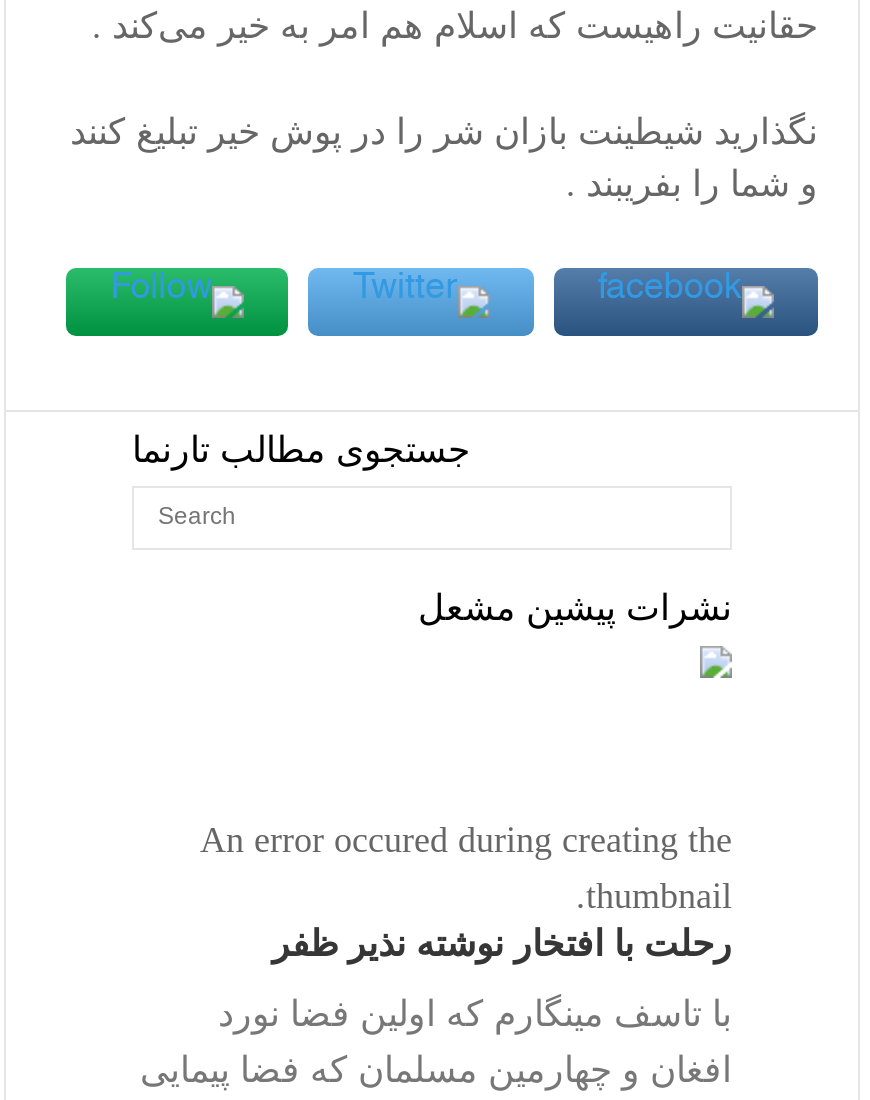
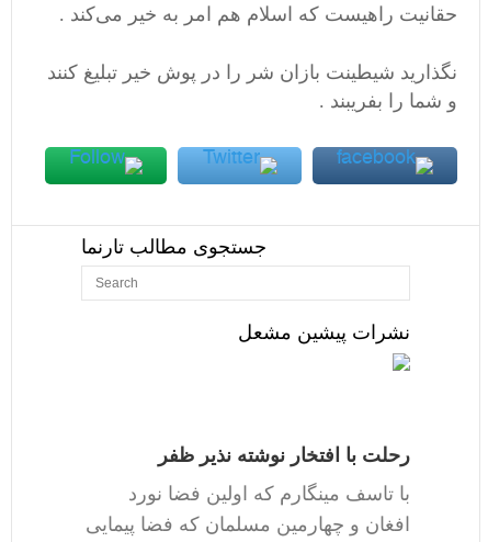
[200,819,732,915] An error occured during creating the | thumbnail. -> none

